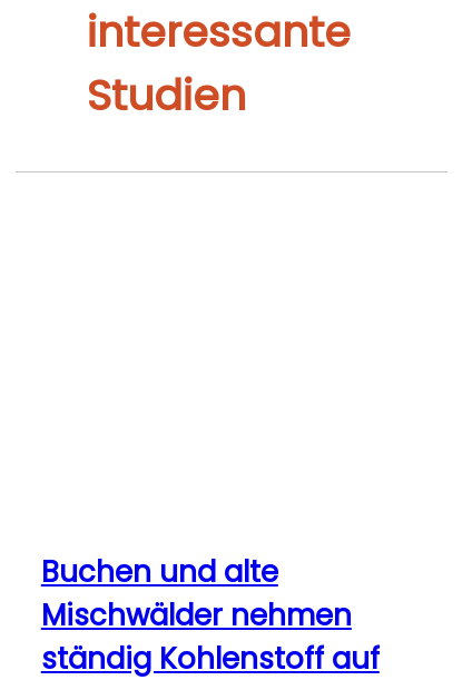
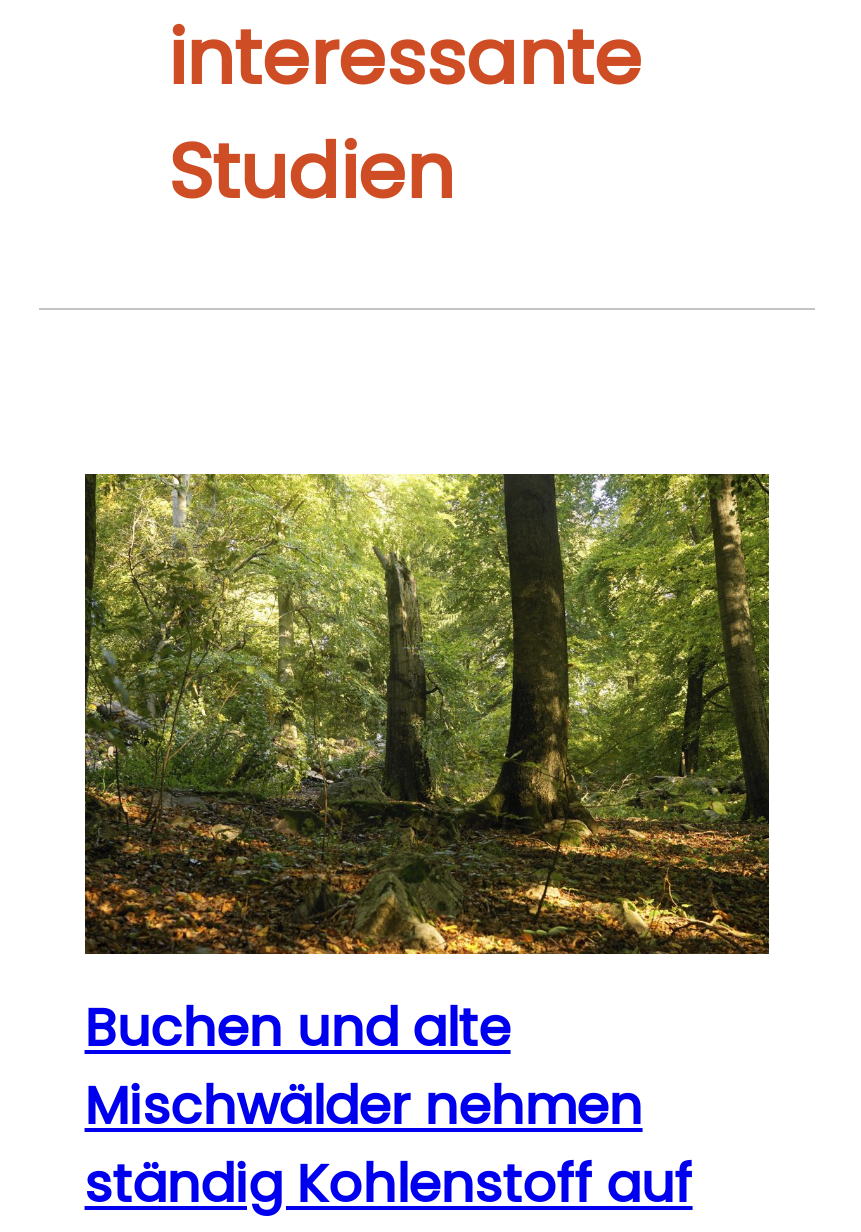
none -> [83,472,771,956] [image]

